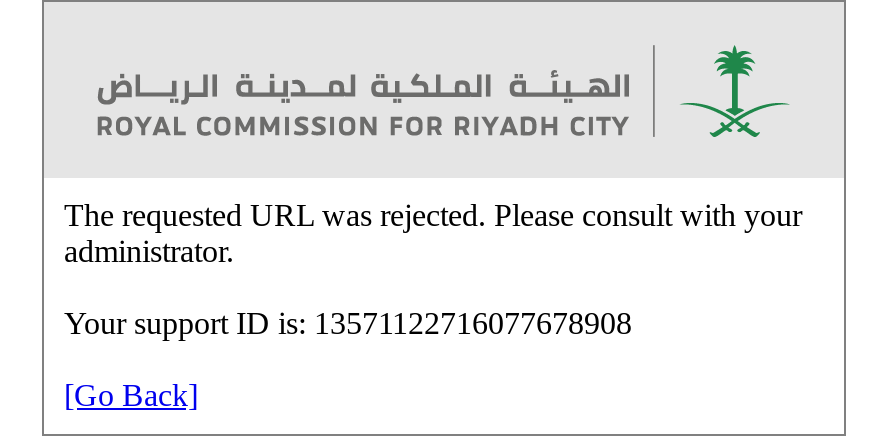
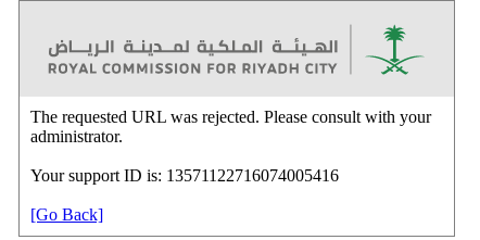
[64,305,632,339] Your support ID is: 13571122716077678908 -> [30,166,339,184] Your support ID is: 13571122716074005416

